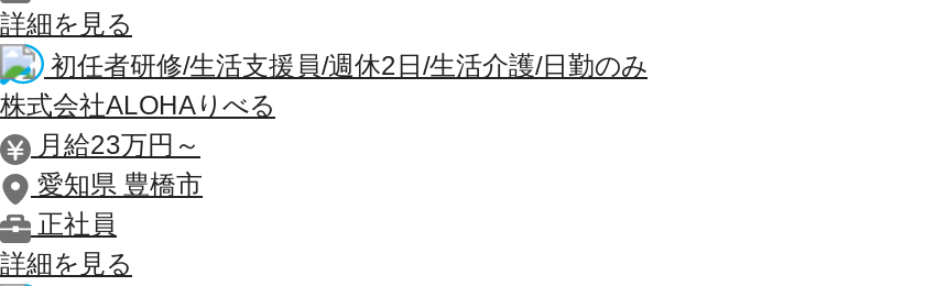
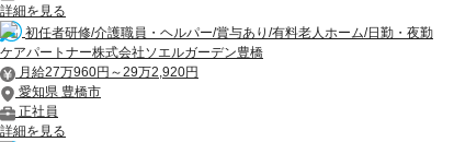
[0,50,647,160] 初任者研修/生活支援員/週休2日/生活介護/日勤のみ | 株式会社ALOHAりべる | 月給23万円～ -> [0,25,433,80] 初任者研修/介護職員・ヘルパー/賞与あり/有料老人ホーム/日勤・夜勤 | ケアパートナー株式会社ソエルガーデン豊橋 | 月給27万960円～29万2,920円

